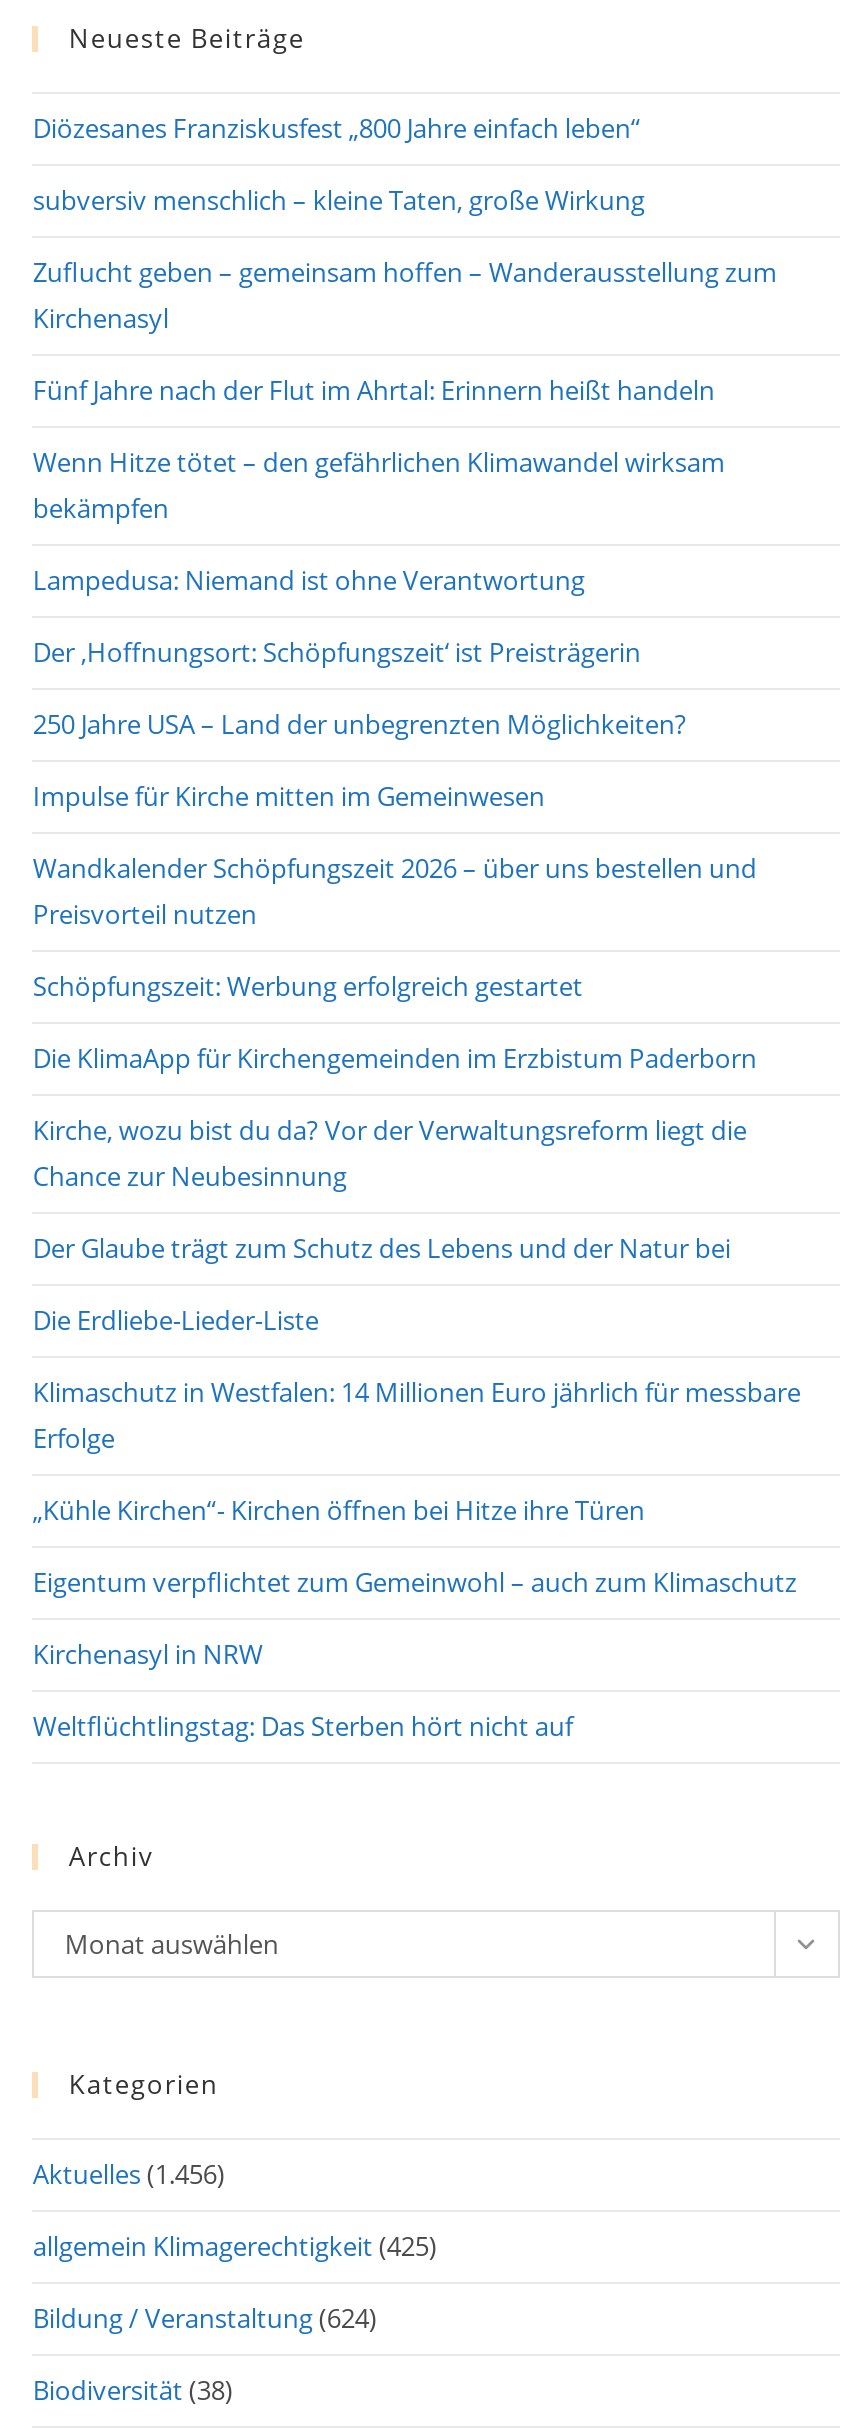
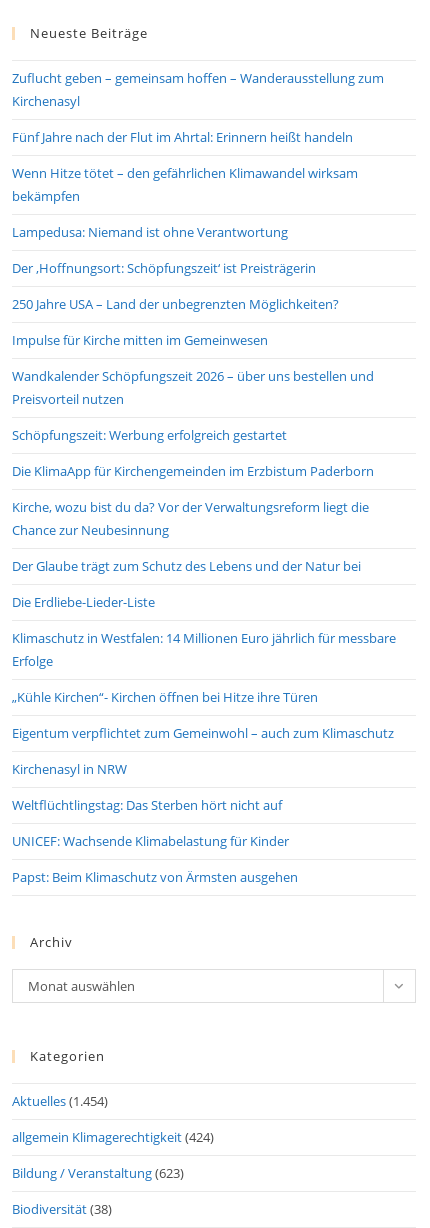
[33,109,645,217] Diözesanes Franziskusfest „800 Jahre einfach leben“ | subversiv menschlich – kleine Taten, große Wirkung -> none
moved [33,253,801,1743] -> [12,69,396,814]: Zuflucht geben – gemeinsam hoffen – Wanderausstellung zum | Kirchenasyl | Fünf Jahre nach der Flut im Ahrtal: Erinnern heißt handeln | ... | Kirchenasyl in NRW | Weltflüchtlingstag: Das Sterben hört nicht auf
none -> [12,832,298,886] UNICEF: Wachsende Klimabelastung für Kinder | Papst: Beim Klimaschutz von Ärmsten ausgehen
[33,2155,225,2191] Aktuelles (1.456) -> [12,1092,108,1110] Aktuelles (1.454)
[33,2227,437,2263] allgemein Klimagerechtigkeit (425) -> [12,1128,214,1146] allgemein Klimagerechtigkeit (424)
[33,2299,377,2335] Bildung / Veranstaltung (624) -> [12,1164,184,1182] Bildung / Veranstaltung (623)

